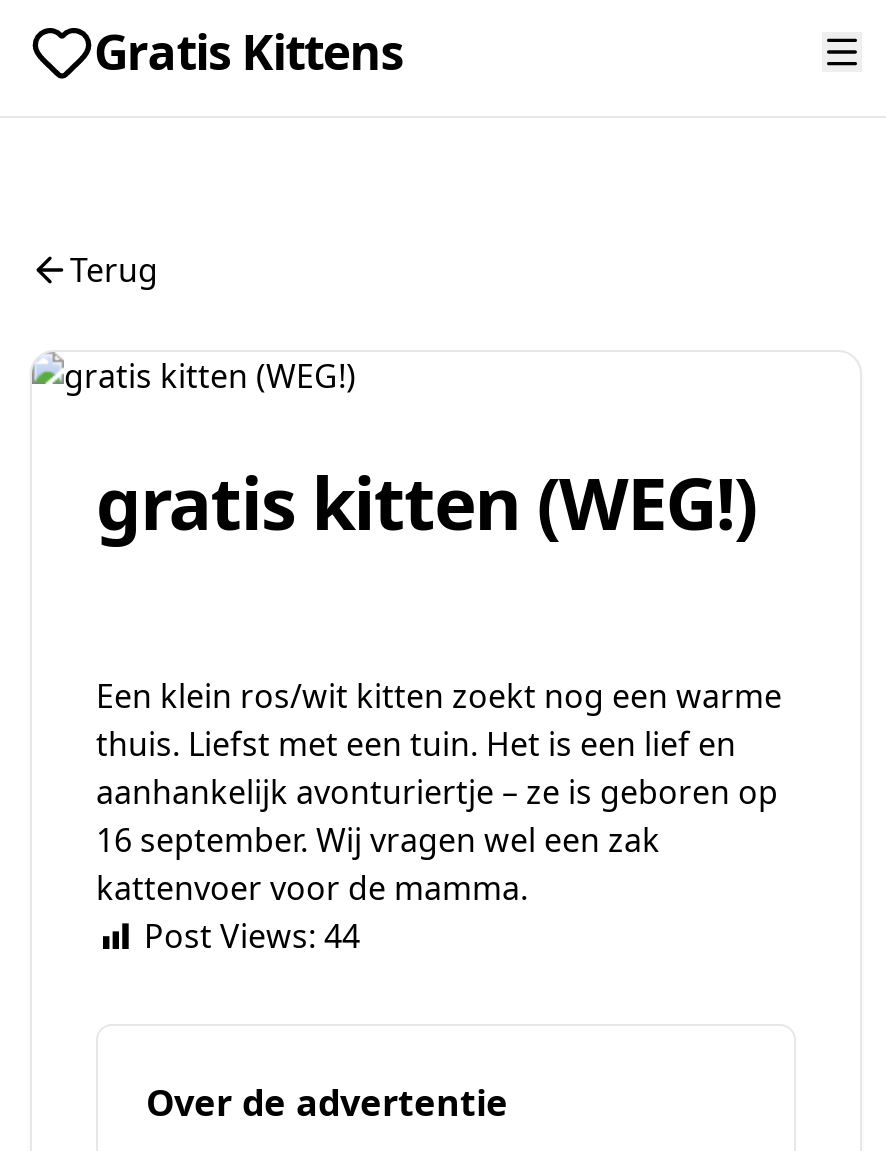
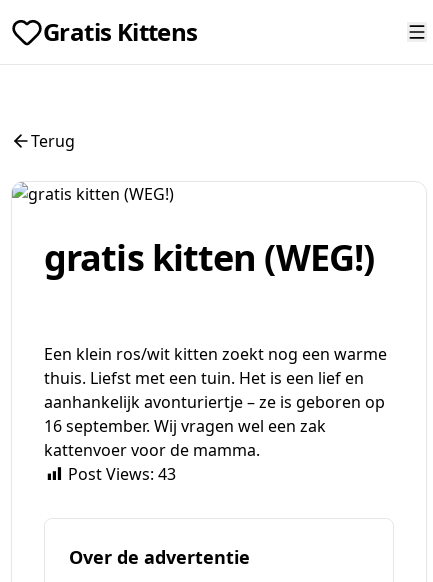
[144,914,360,958] Post Views: 44 -> [68,463,176,485] Post Views: 43

